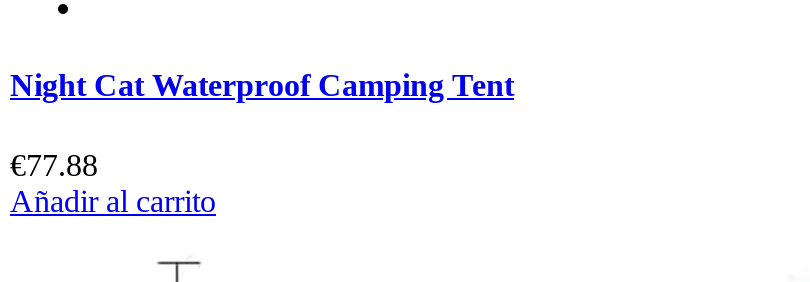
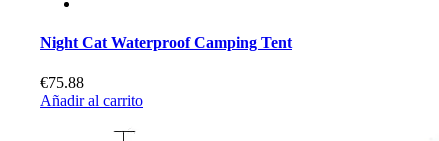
[10,147,98,181] €77.88 -> [40,73,84,90] €75.88

